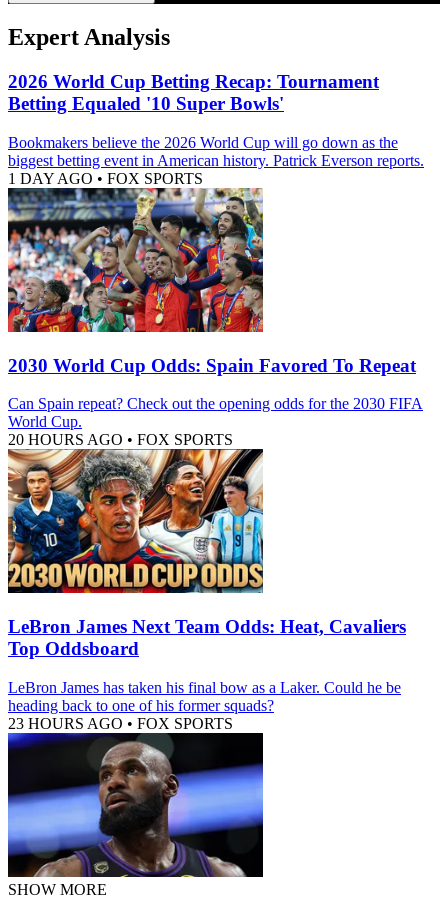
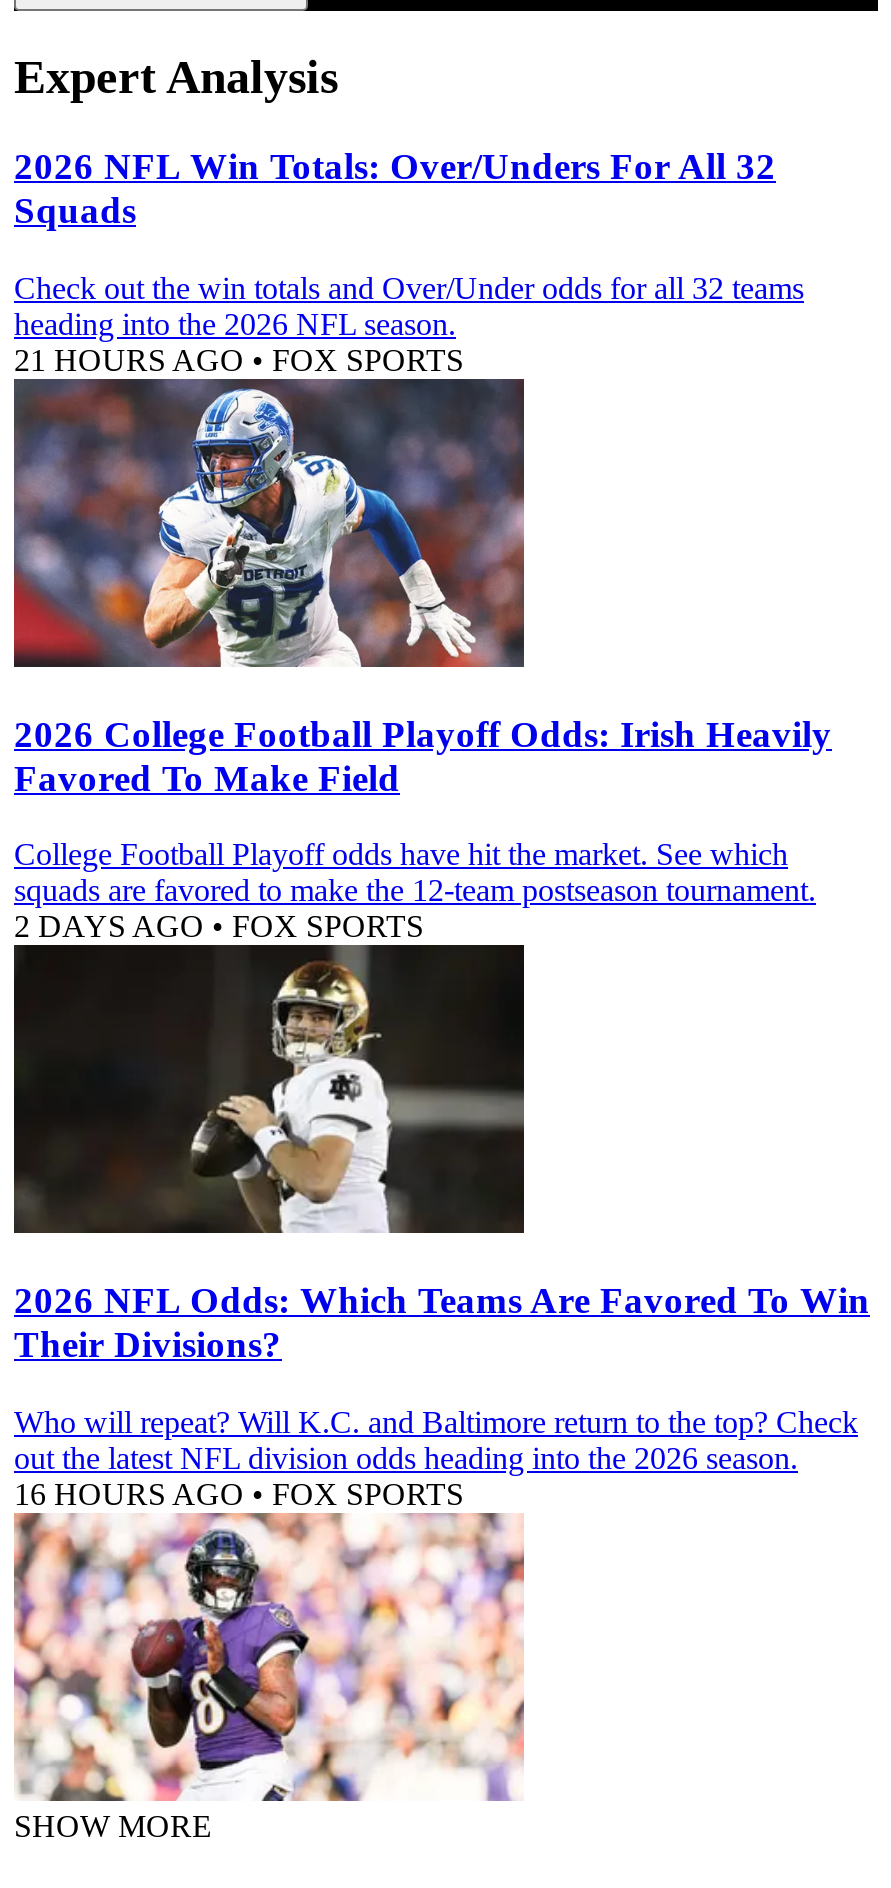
[8,71,379,114] 2026 World Cup Betting Recap: Tournament | Betting Equaled '10 Super Bowls' -> [14,145,776,231] 2026 NFL Win Totals: Over/Unders For All 32 | Squads
[8,134,424,187] Bookmakers believe the 2026 World Cup will go down as the | biggest betting event in American history. Patrick Everson reports. | 1 DAY AGO • FOX SPORTS -> [14,271,804,377] Check out the win totals and Over/Under odds for all 32 teams | heading into the 2026 NFL season. | 21 HOURS AGO • FOX SPORTS
[7,188,416,376] [image] | 2030 World Cup Odds: Spain Favored To Repeat -> [12,399,832,798] [image] | 2026 College Football Playoff Odds: Irish Heavily | Favored To Make Field
[8,395,423,448] Can Spain repeat? Check out the opening odds for the 2030 FIFA | World Cup. | 20 HOURS AGO • FOX SPORTS -> [14,838,816,944] College Football Playoff odds have hit the market. See which | squads are favored to make the 12-team postseason tournament. | 2 DAYS AGO • FOX SPORTS
[7,460,406,659] [image] | LeBron James Next Team Odds: Heat, Cavaliers | Top Oddsboard -> [12,947,870,1365] [image] | 2026 NFL Odds: Which Teams Are Favored To Win | Their Divisions?
[8,679,401,732] LeBron James has taken his final bow as a Laker. Could he be | heading back to one of his former squads? | 23 HOURS AGO • FOX SPORTS -> [14,1405,858,1511] Who will repeat? Will K.C. and Baltimore return to the top? Check | out the latest NFL division odds heading into the 2026 season. | 16 HOURS AGO • FOX SPORTS
[7,743,264,878] [image] -> [12,1513,526,1803] [image]

